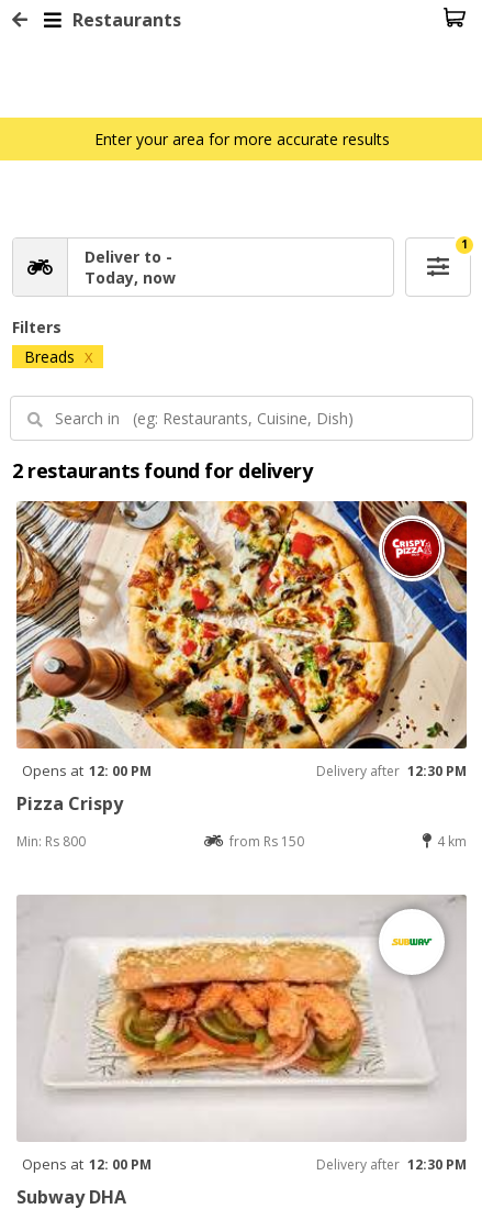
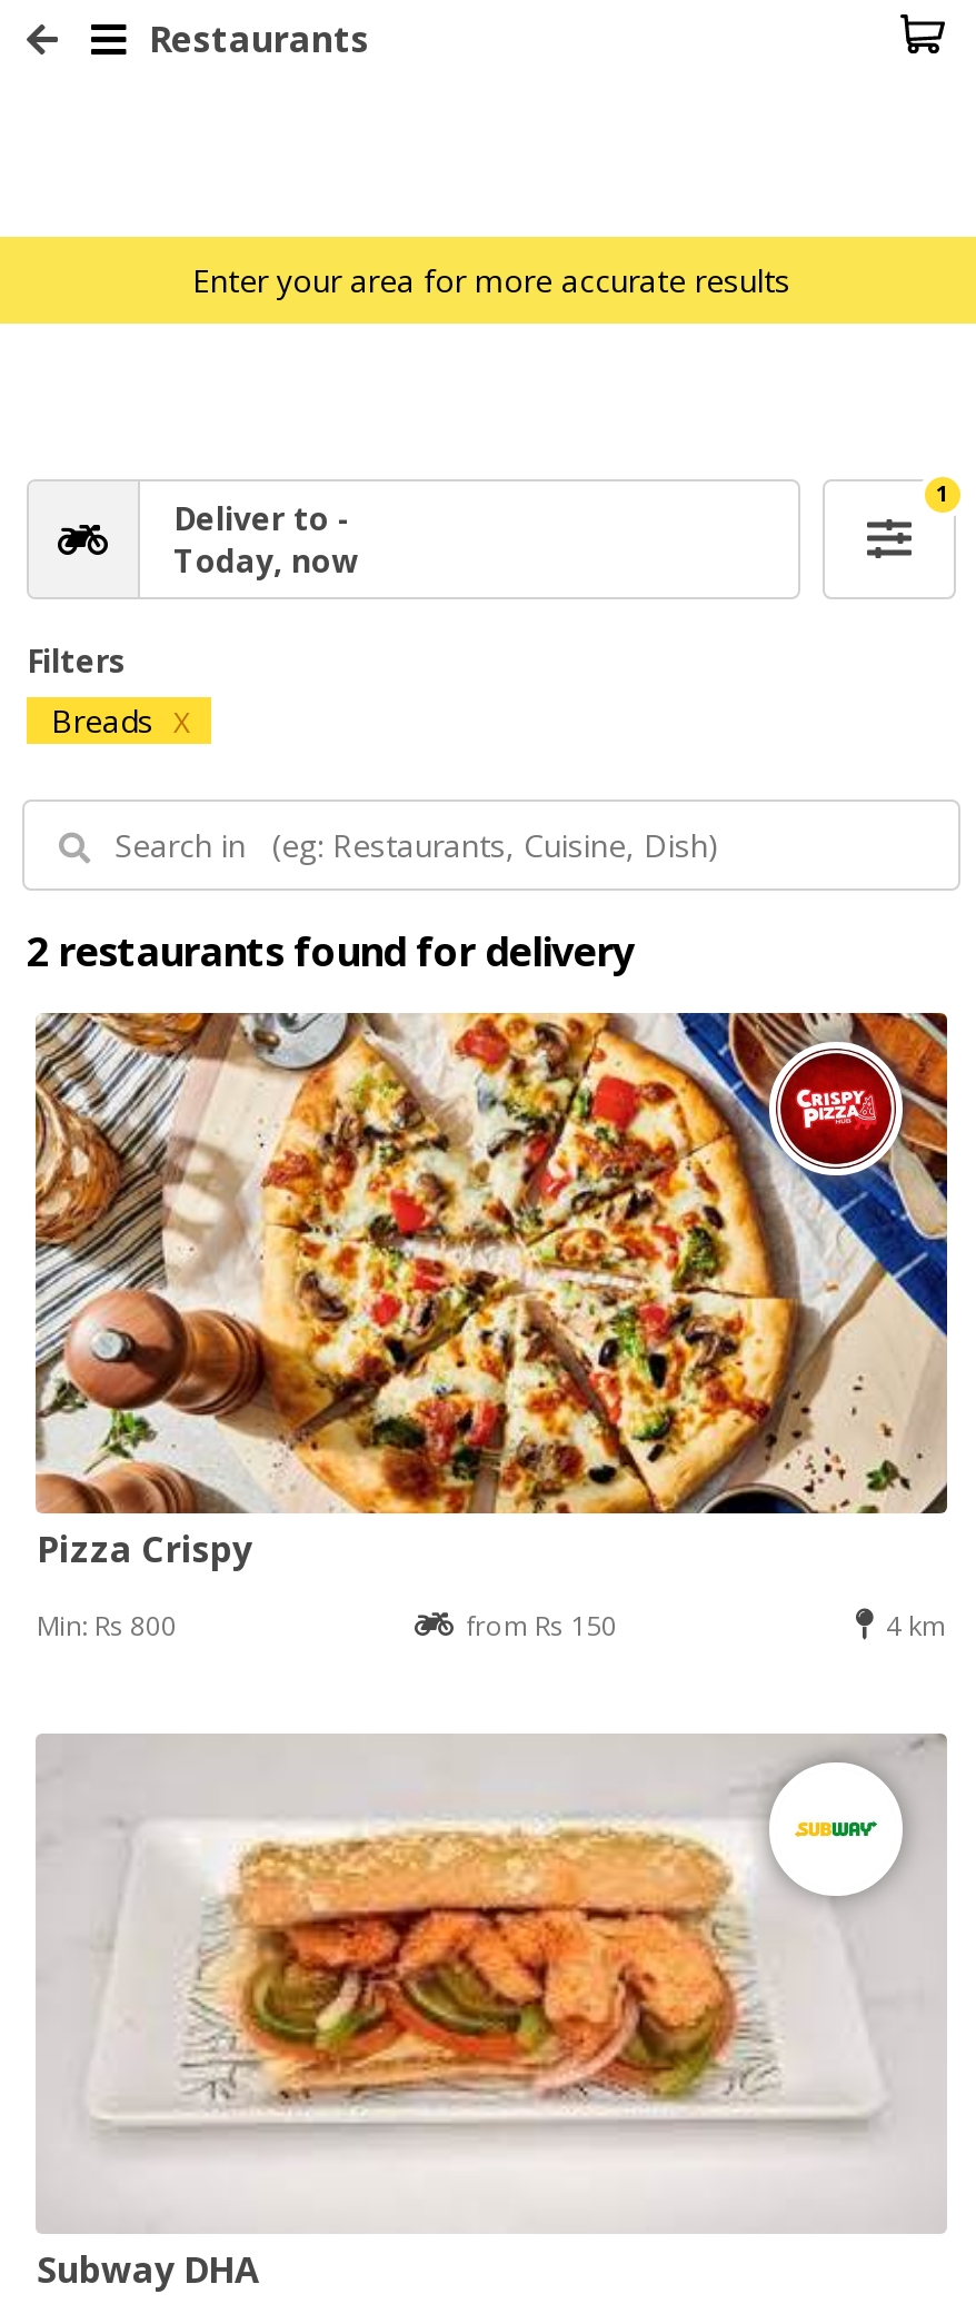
[23,761,466,780] Opens at 12: 00 PM | Delivery after 12:30 PM -> none
[23,1154,466,1174] Opens at 12: 00 PM | Delivery after 12:30 PM -> none

